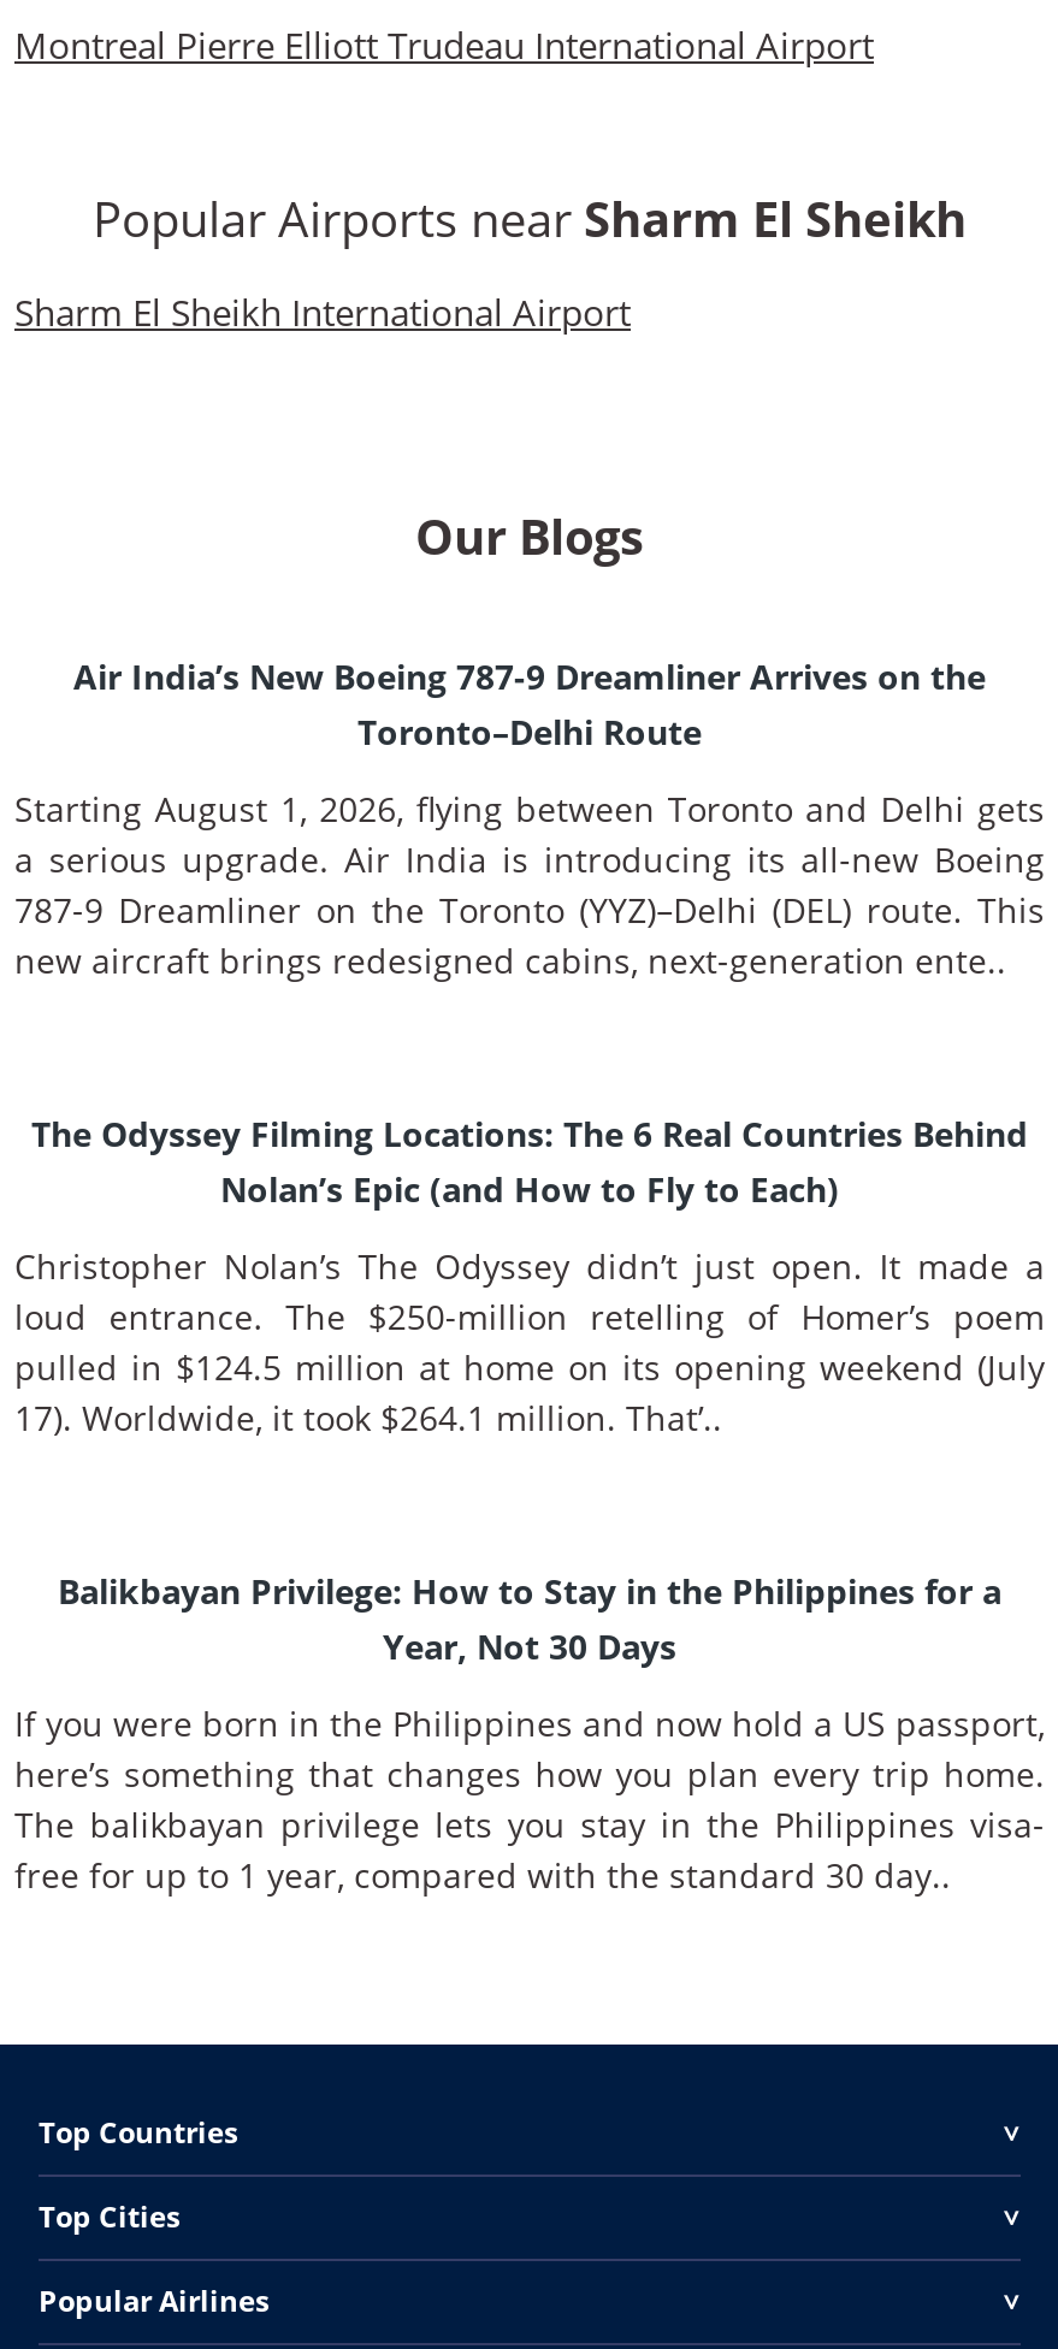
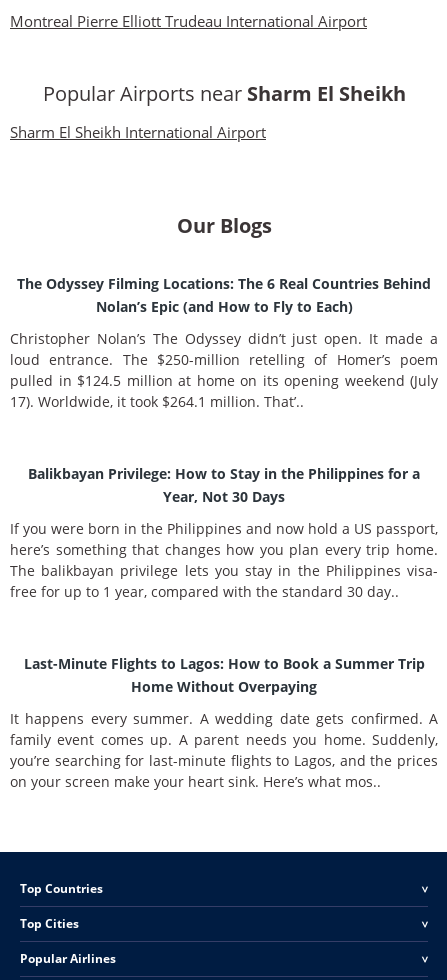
[14,654,1045,984] Air India’s New Boeing 787-9 Dreamliner Arrives on the | Toronto–Delhi Route | Starting August 1, 2026, flying between Toronto and Delhi gets | a serious upgrade. Air India is introducing its all-new Boeing | 787-9 Dreamliner on the Toronto (YYZ)–Delhi (DEL) route. This | new aircraft brings redesigned cabins, next-generation ente.. -> none
moved [14,1111,1045,1898] -> [10,274,438,601]: The Odyssey Filming Locations: The 6 Real Countries Behind | Nolan’s Epic (and How to Fly to Each) | Christopher Nolan’s The Odyssey didn’t just open. It made a | ... | The balikbayan privilege lets you stay in the Philippines visa- | free for up to 1 year, compared with the standard 30 day..
none -> [10,654,438,791] Last-Minute Flights to Lagos: How to Book a Summer Trip | Home Without Overpaying | It happens every summer. A wedding date gets confirmed. A | family event comes up. A parent needs you home. Suddenly, | you’re searching for last-minute flights to Lagos, and the prices | on your screen make your heart sink. Here’s what mos..

